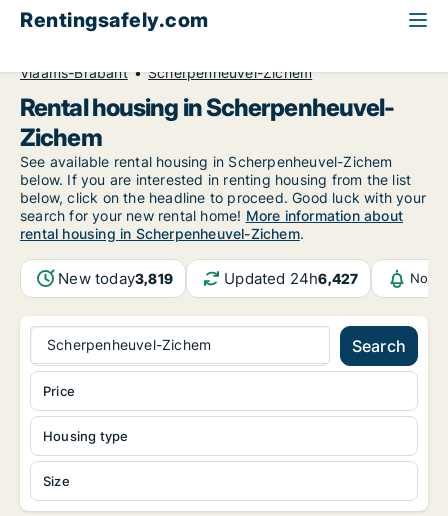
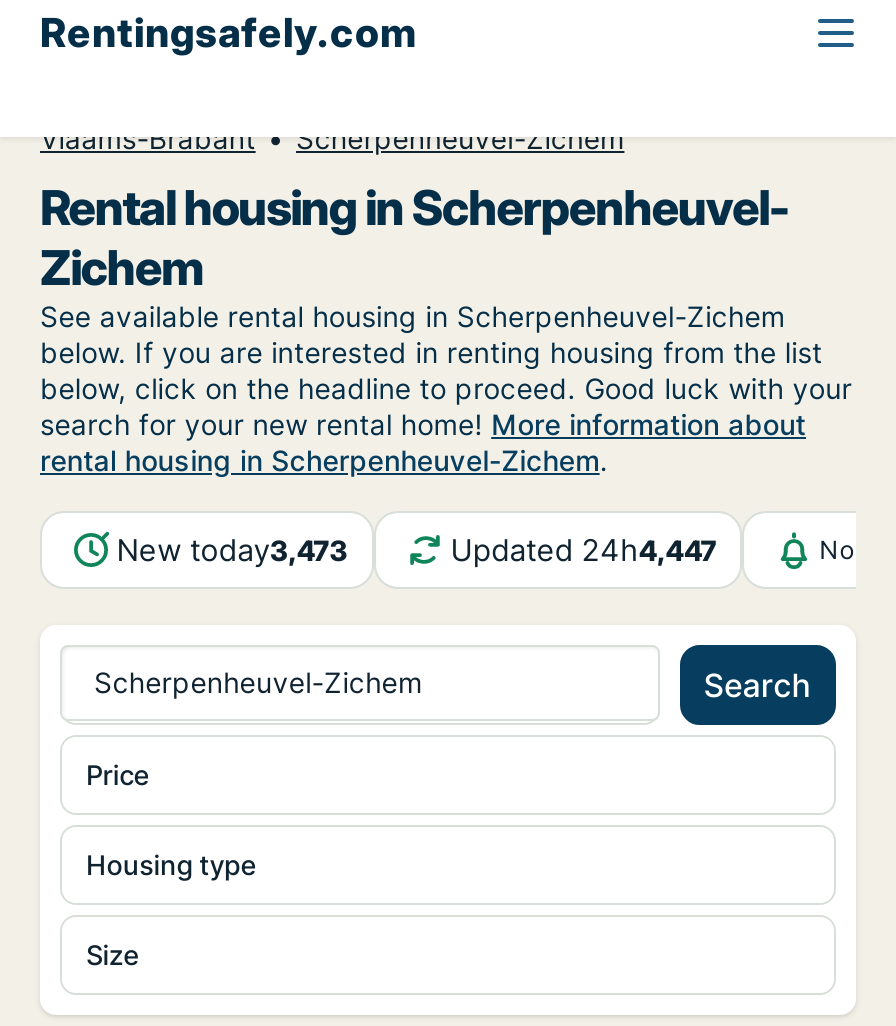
[58,269,173,288] New today3,819 -> [116,531,348,569] New today3,473
[224,269,358,288] Updated 24h6,427 -> [450,531,717,569] Updated 24h4,447

